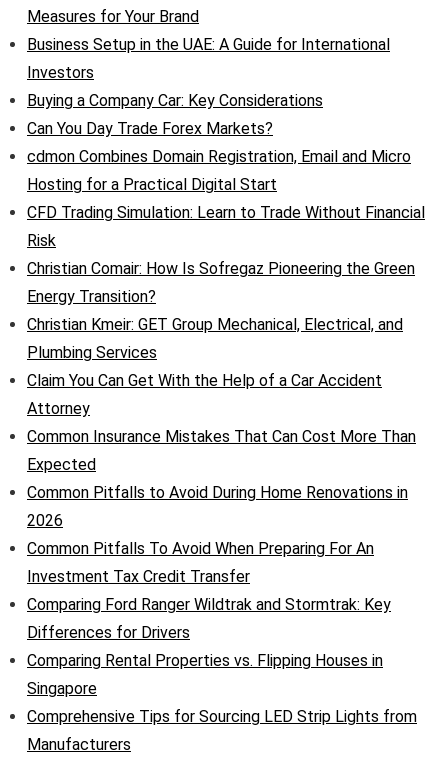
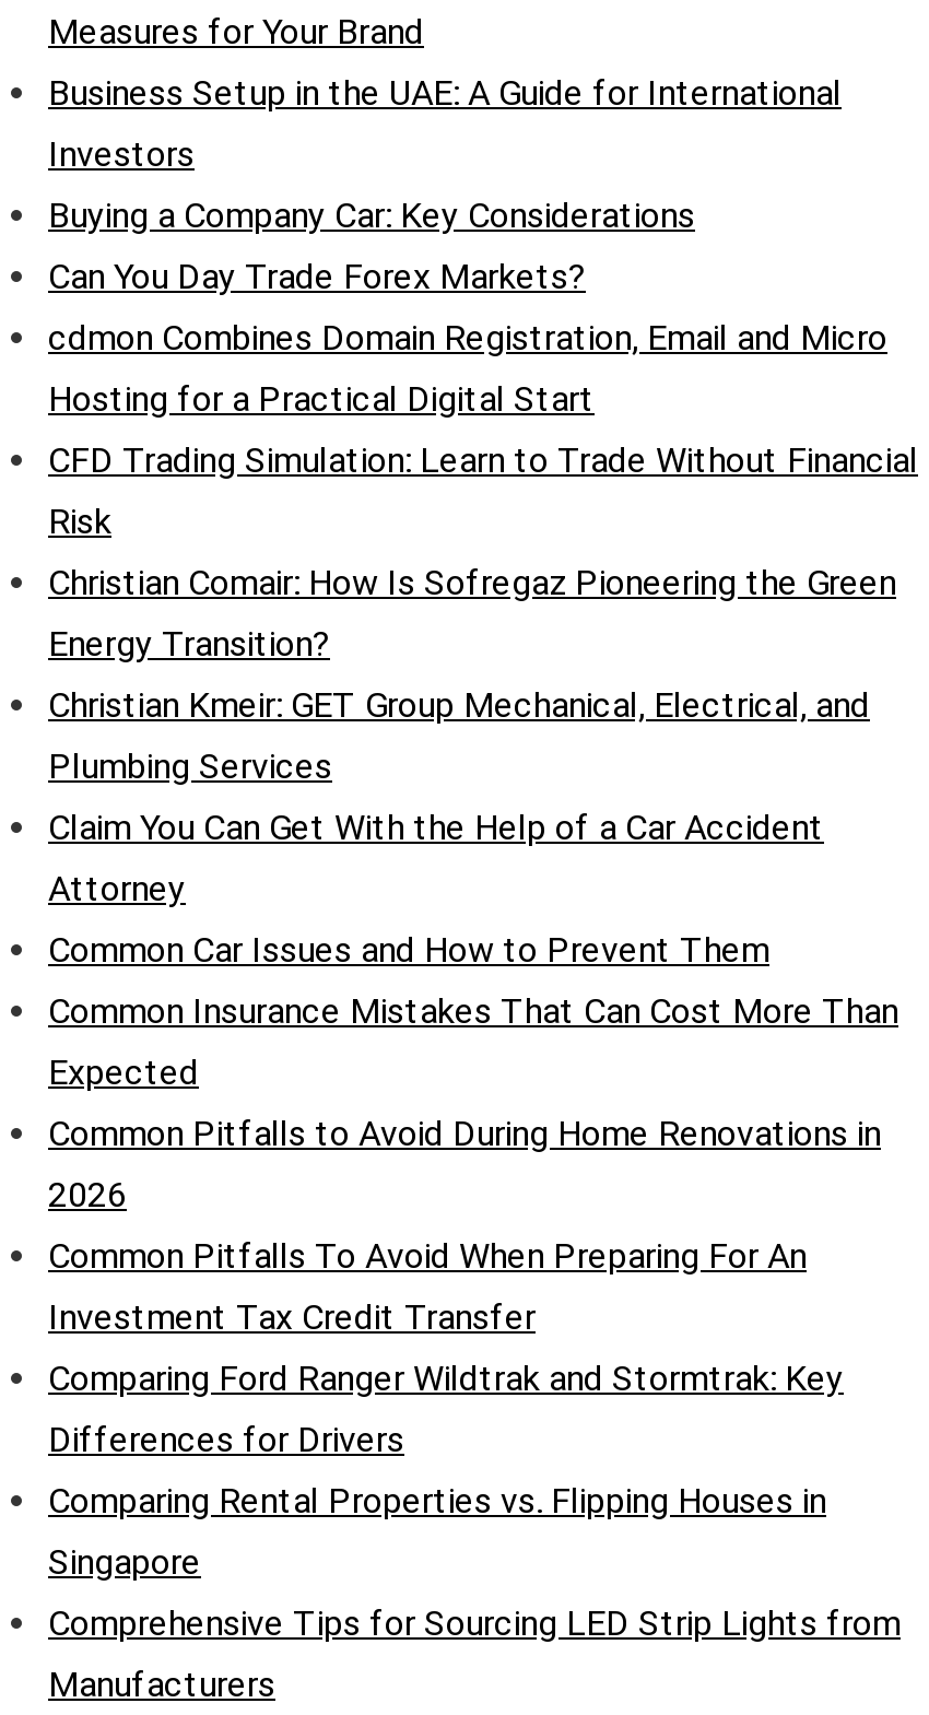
none -> [48,929,769,971] Common Car Issues and How to Prevent Them

